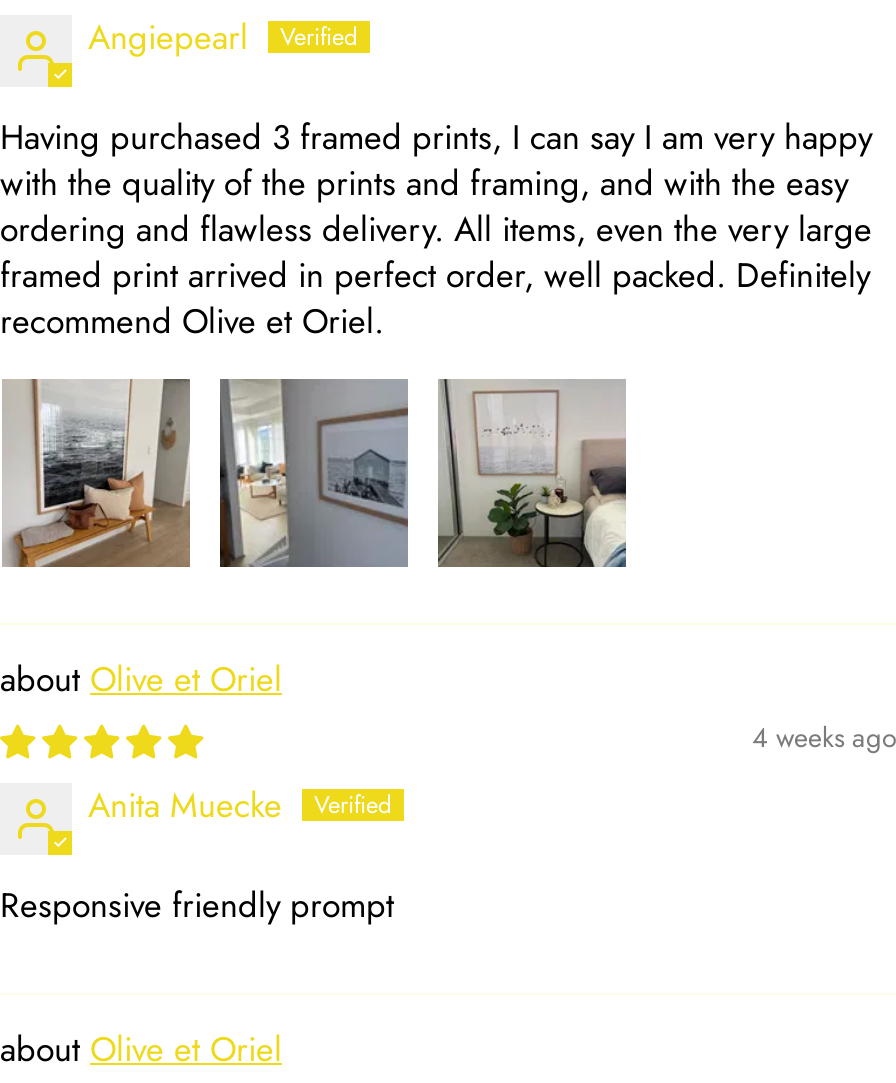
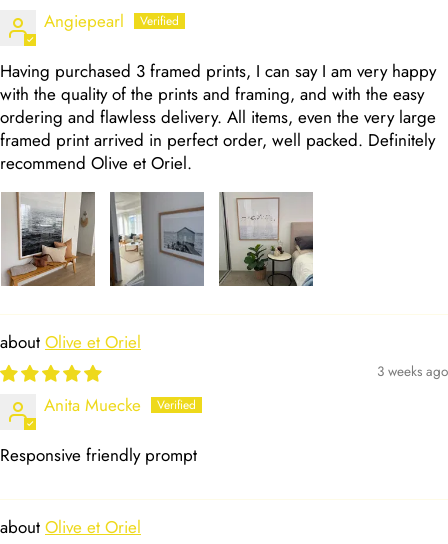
[752,716,896,756] 4 weeks ago -> [377,361,448,381] 3 weeks ago

